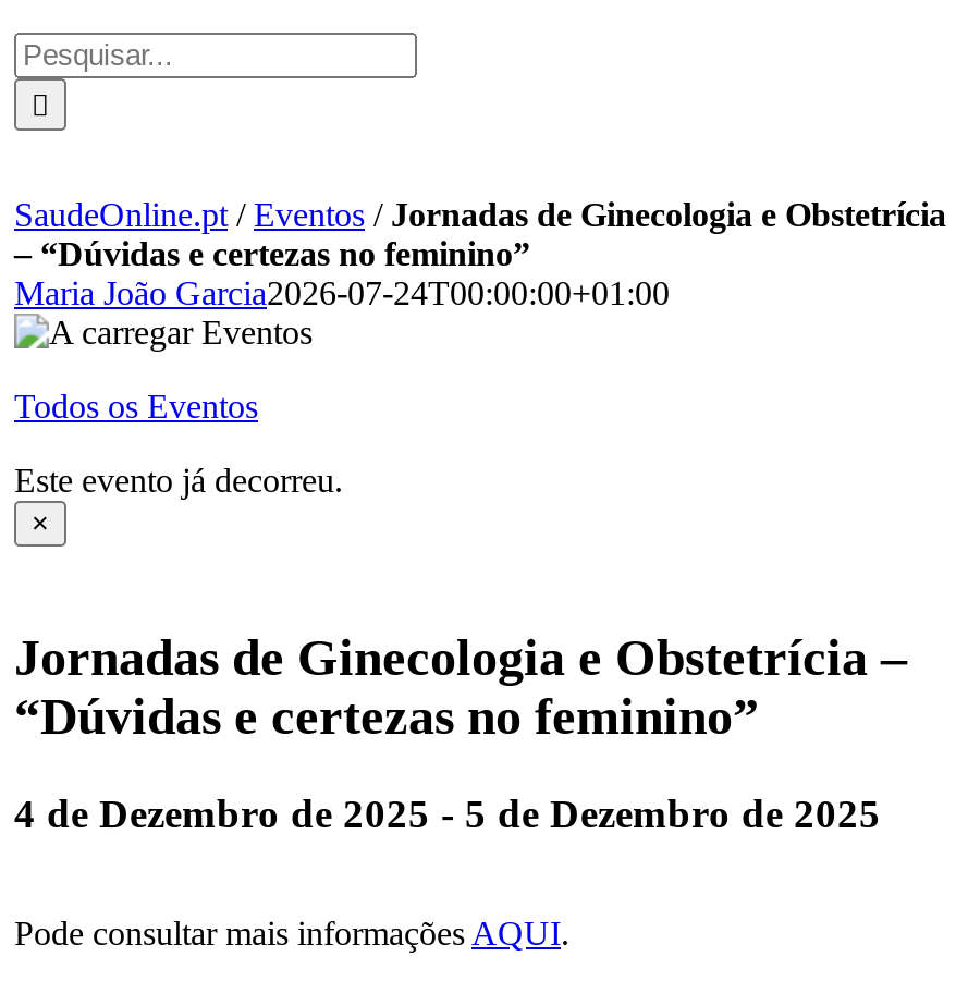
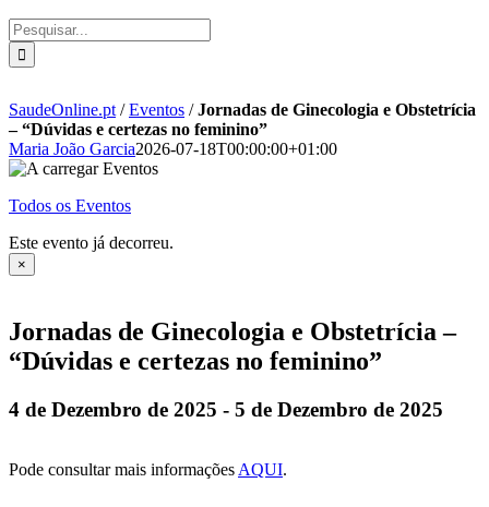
[14,274,670,311] Maria João Garcia2026-07-24T00:00:00+01:00 -> [9,140,337,158] Maria João Garcia2026-07-18T00:00:00+01:00

